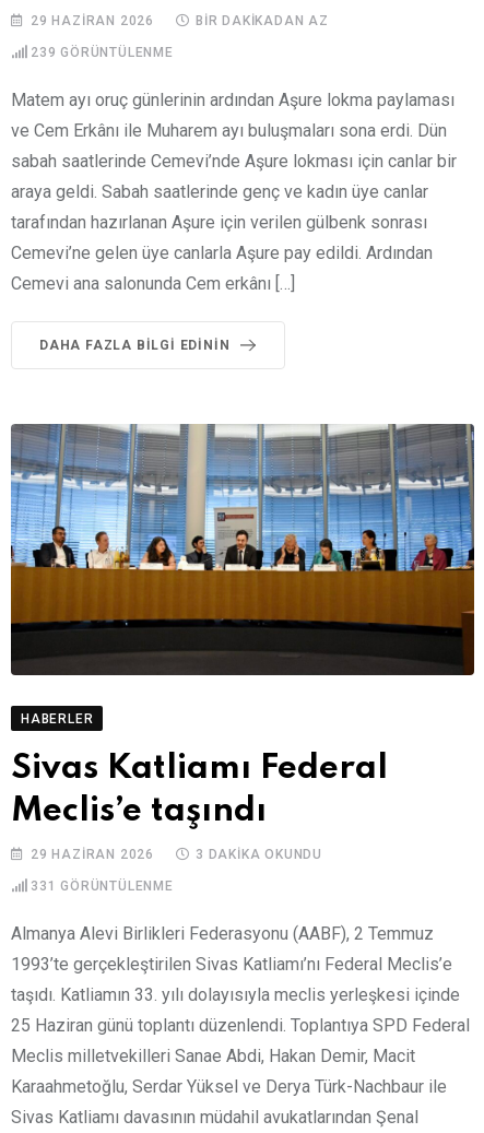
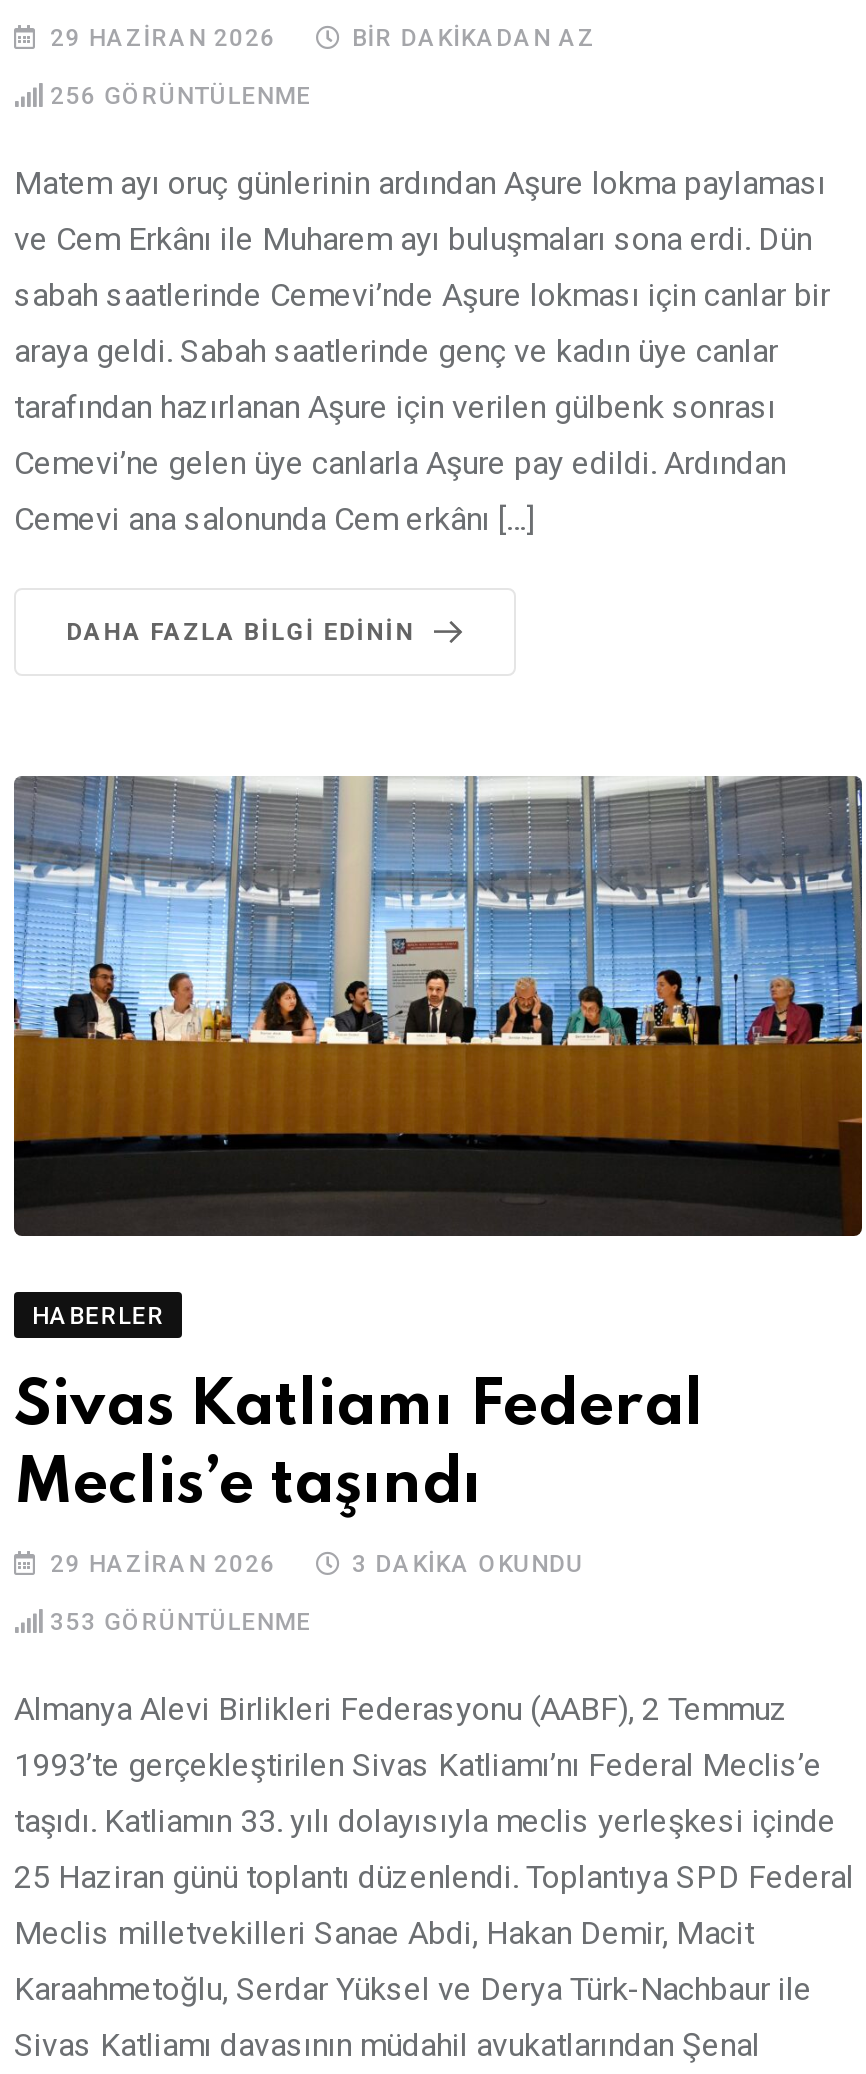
[31,45,173,60] 239 GÖRÜNTÜLENME -> [50,82,312,110] 256 GÖRÜNTÜLENME
[31,878,173,894] 331 GÖRÜNTÜLENME -> [50,1608,312,1636] 353 GÖRÜNTÜLENME

